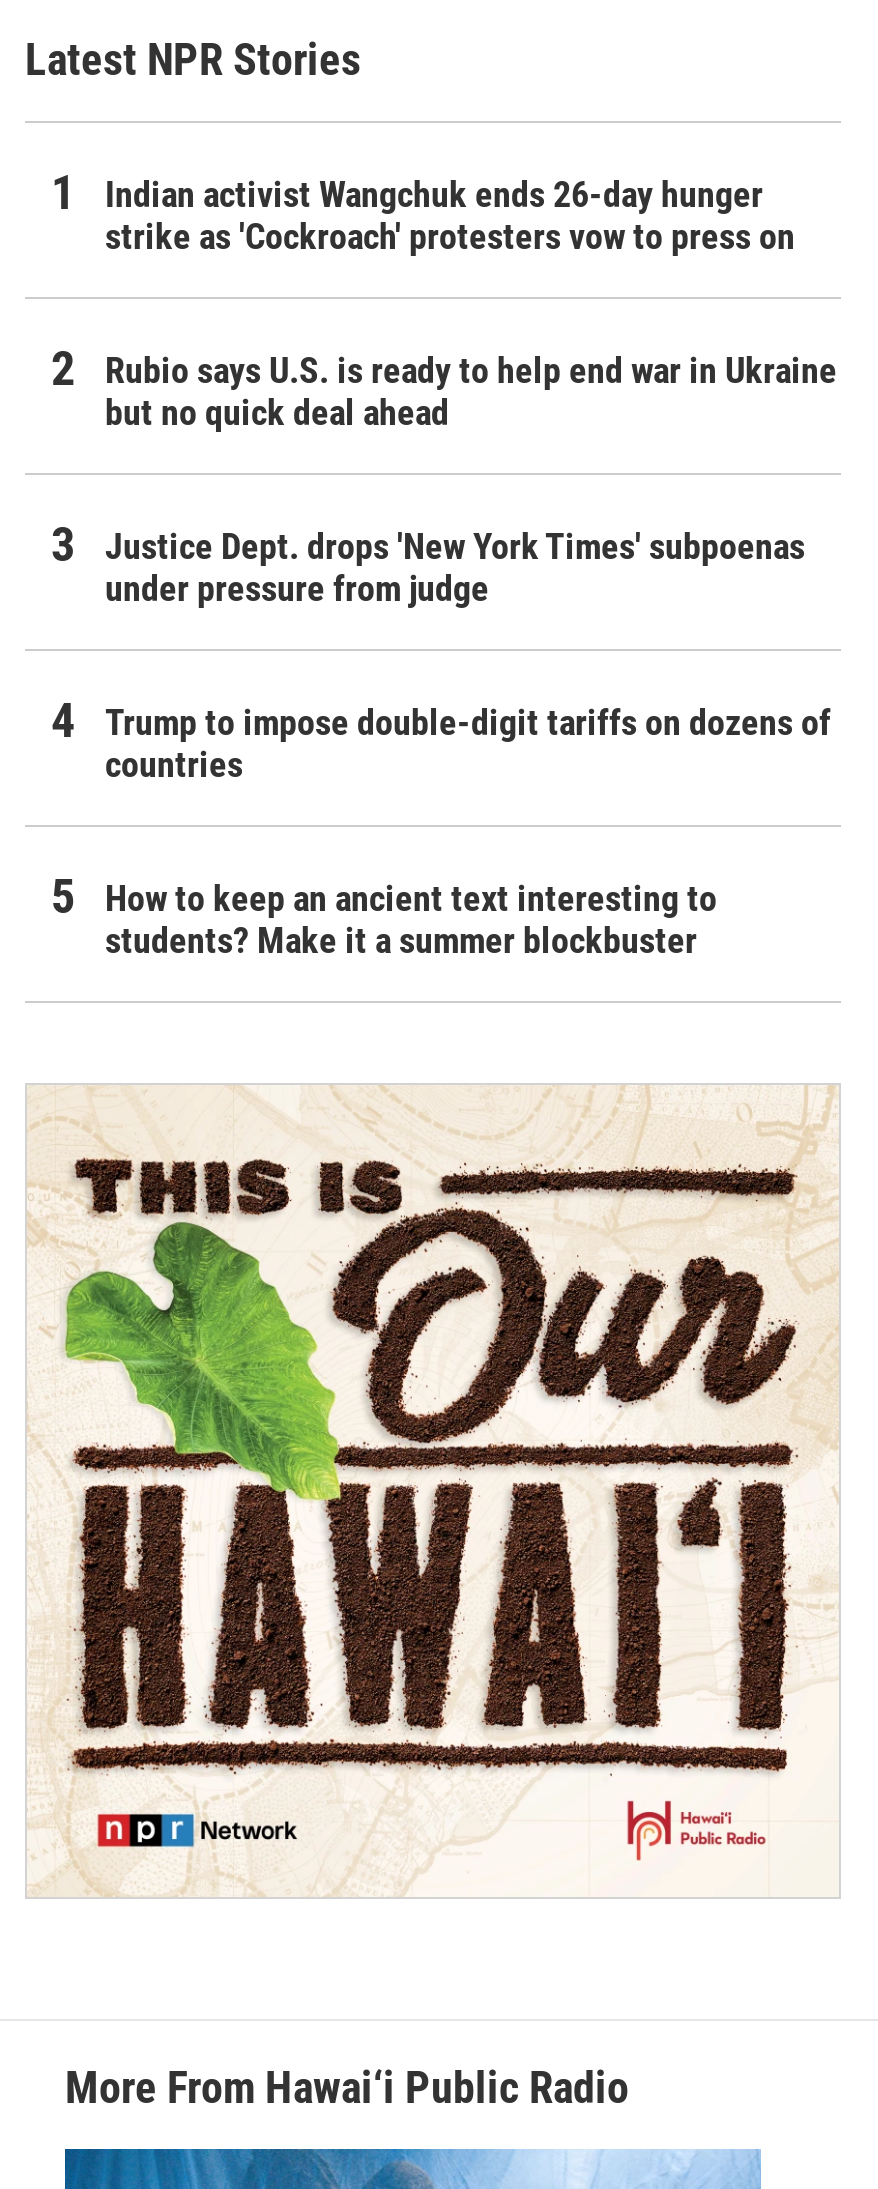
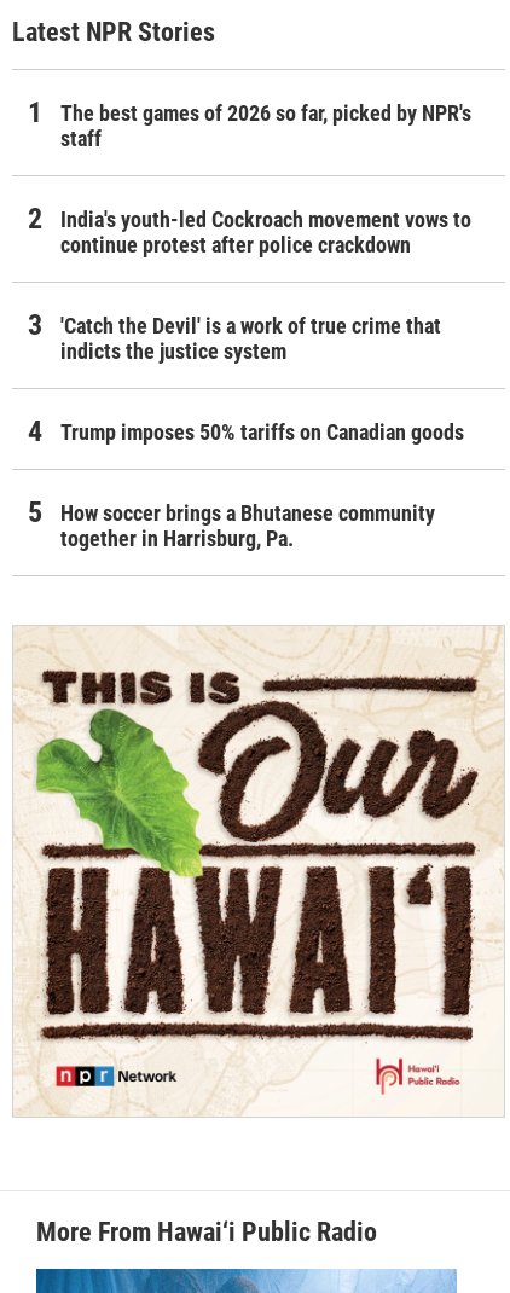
[105,173,795,257] Indian activist Wangchuk ends 26-day hunger | strike as 'Cockroach' protesters vow to press on -> [60,100,471,151] The best games of 2026 so far, picked by NPR's | staff
[105,349,837,433] Rubio says U.S. is ready to help end war in Ukraine | but no quick deal ahead -> [60,207,471,258] India's youth-led Cockroach movement vows to | continue protest after police crackdown
[105,525,805,609] Justice Dept. drops 'New York Times' subpoenas | under pressure from judge -> [60,313,441,364] 'Catch the Devil' is a work of true crime that | indicts the justice system
[105,701,831,785] Trump to impose double-digit tariffs on dozens of | countries -> [60,419,464,445] Trump imposes 50% tariffs on Canadian goods
[105,877,717,961] How to keep an ancient text interesting to | students? Make it a summer blockbuster -> [60,500,435,551] How soccer brings a Bhutanese community | together in Harrisburg, Pa.

